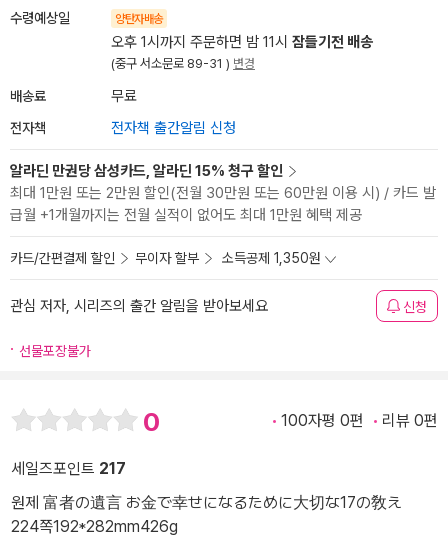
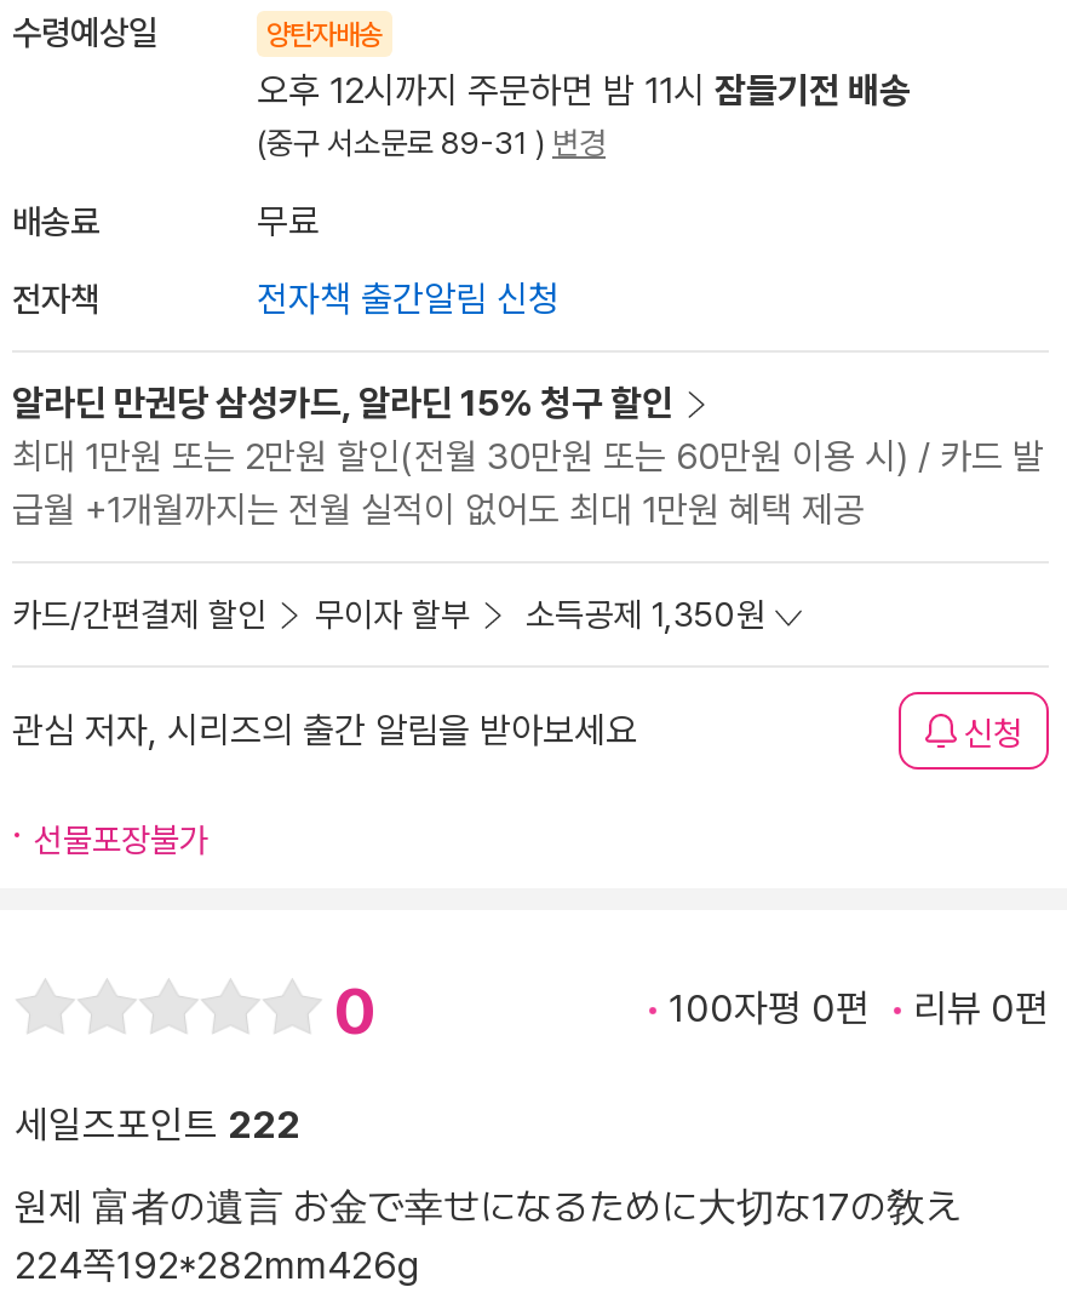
[111,33,373,51] 오후 1시까지 주문하면 밤 11시 잠들기전 배송 -> [257,69,911,113] 오후 12시까지 주문하면 밤 11시 잠들기전 배송
[11,459,126,478] 세일즈포인트 217 -> [15,1103,300,1149] 세일즈포인트 222

